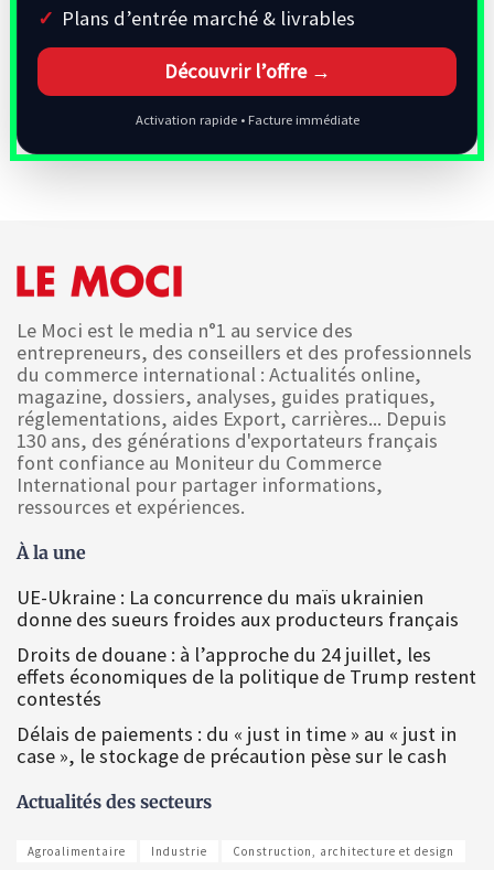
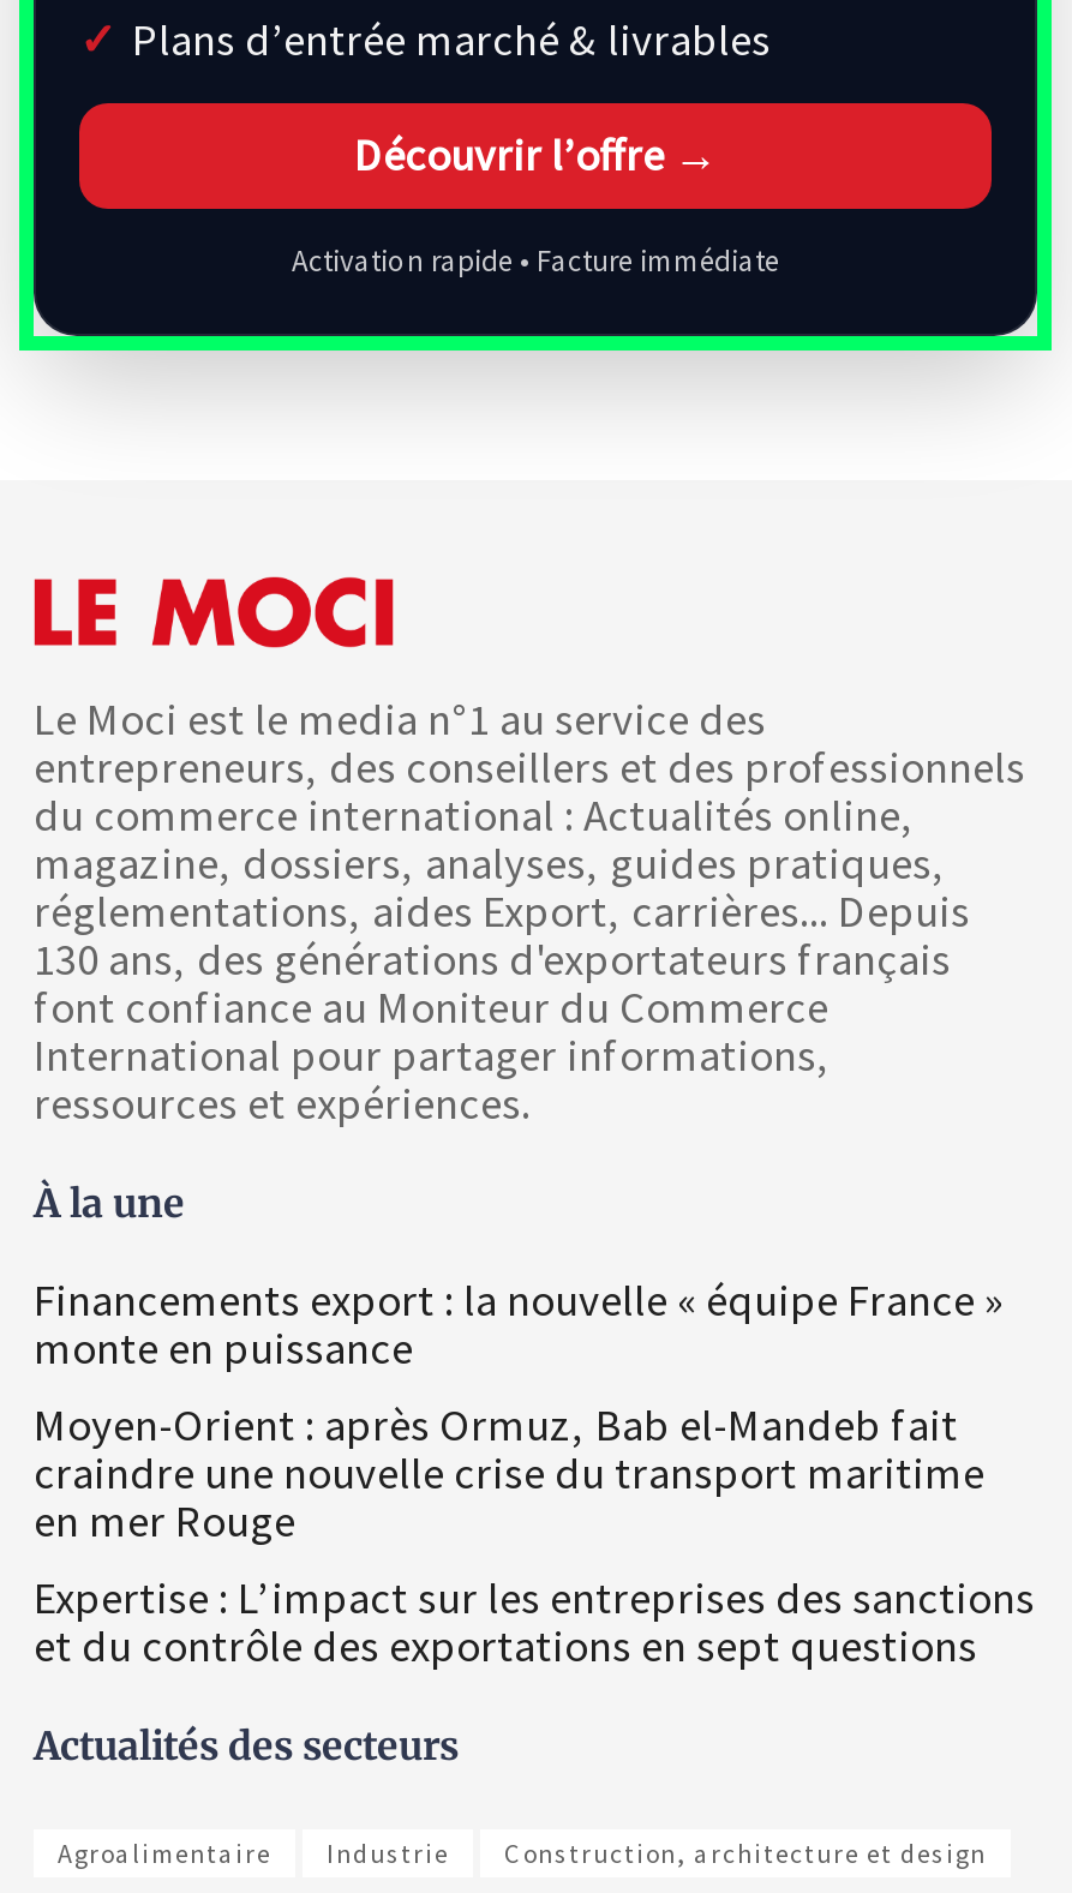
[17,584,476,768] UE-Ukraine : La concurrence du maïs ukrainien | donne des sueurs froides aux producteurs français | Droits de douane : à l’approche du 24 juillet, les | effets économiques de la politique de Trump restent | contestés | Délais de paiements : du « just in time » au « just in | case », le stockage de précaution pèse sur le cash -> [34,1272,1035,1673] Financements export : la nouvelle « équipe France » | monte en puissance | Moyen-Orient : après Ormuz, Bab el-Mandeb fait | craindre une nouvelle crise du transport maritime | en mer Rouge | Expertise : L’impact sur les entreprises des sanctions | et du contrôle des exportations en sept questions

